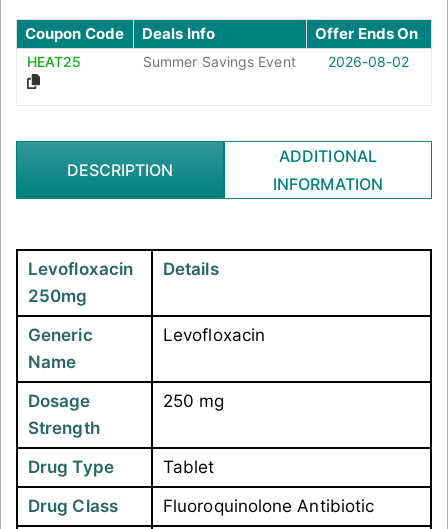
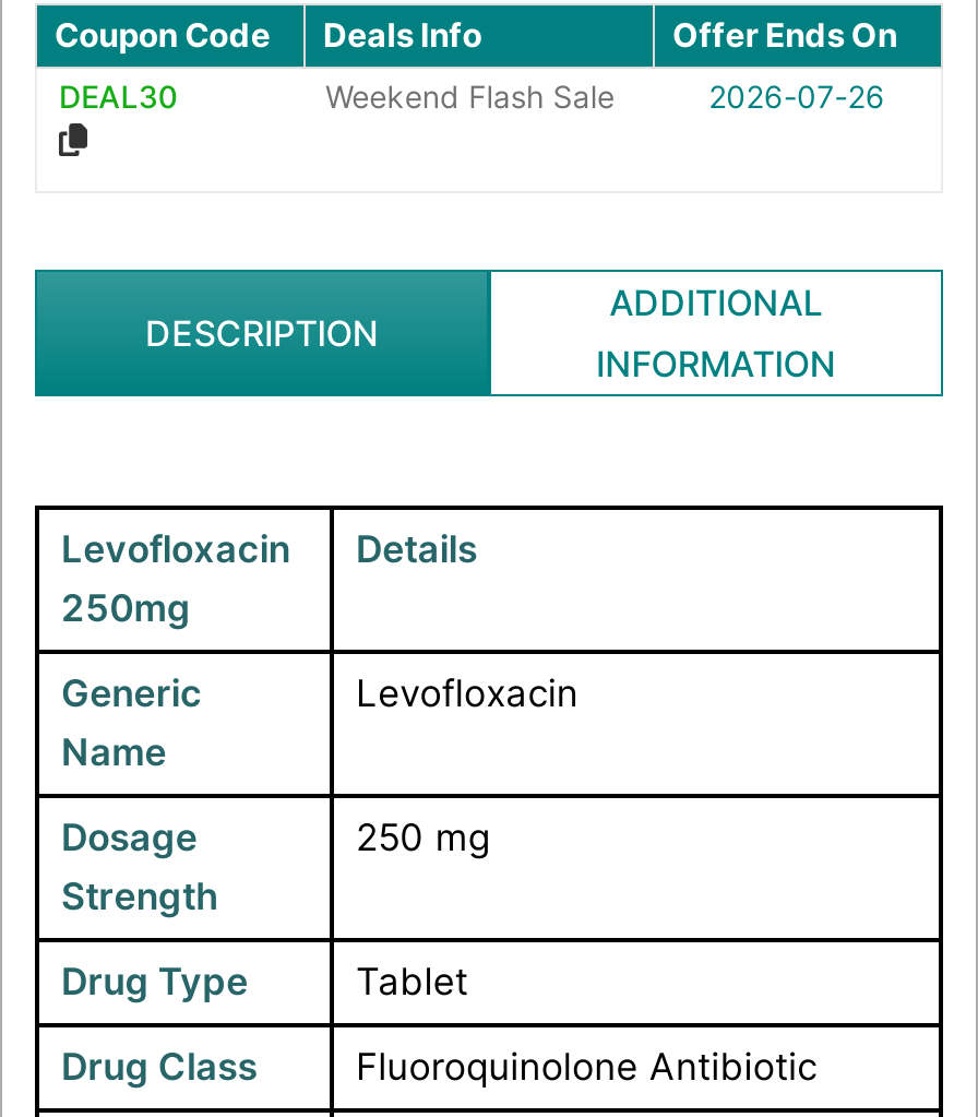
[27,53,409,70] HEAT25 | Summer Savings Event | 2026-08-02 -> [59,78,885,115] DEAL30 | Weekend Flash Sale | 2026-07-26

